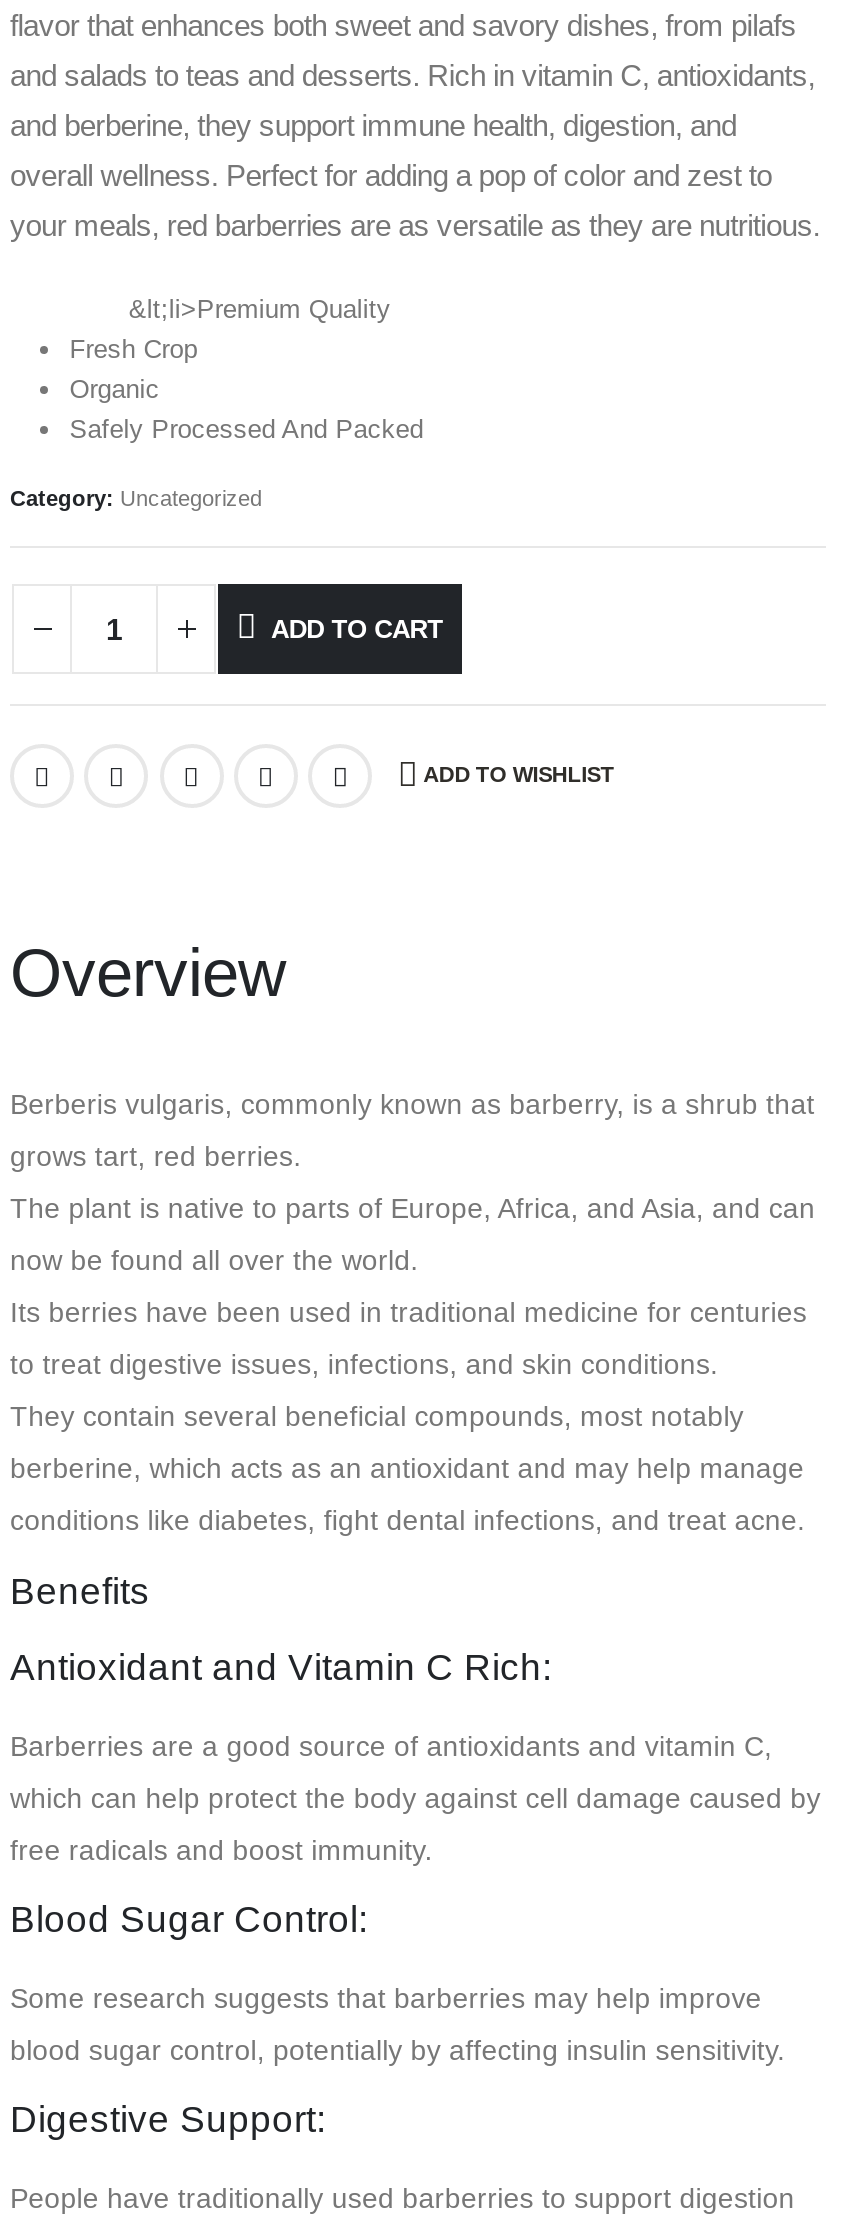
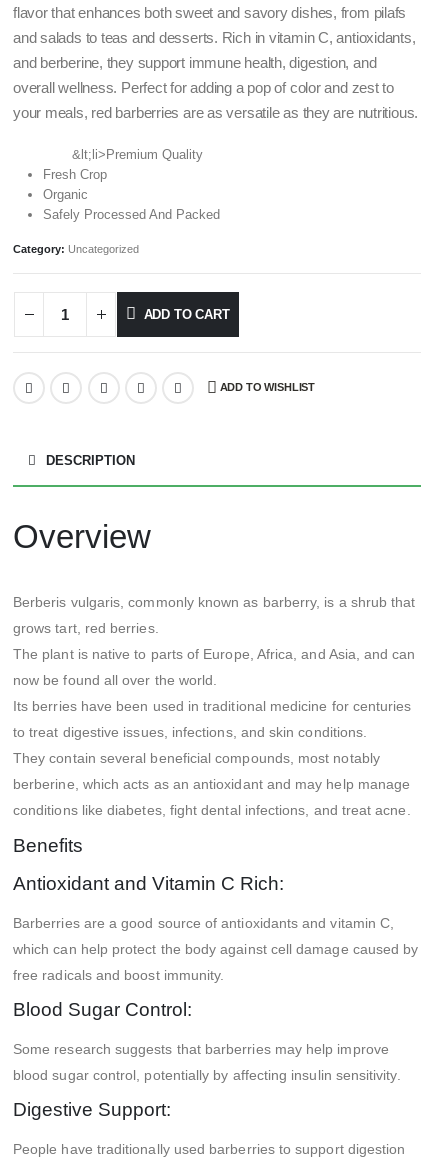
none -> [46,453,135,468] DESCRIPTION

